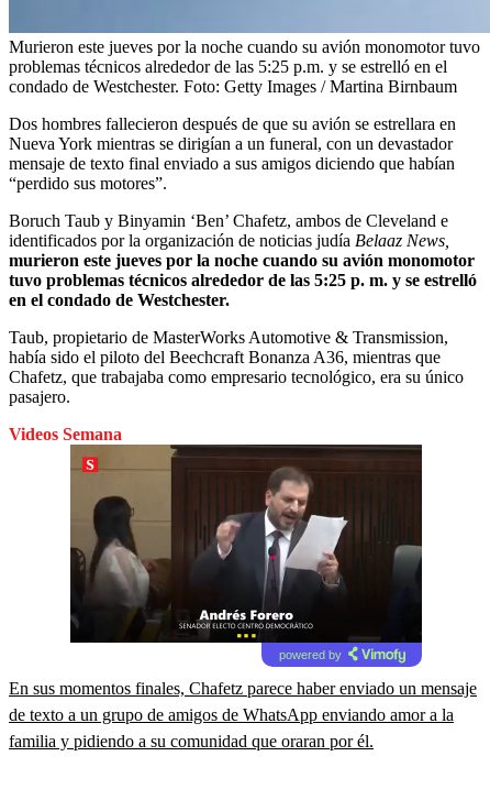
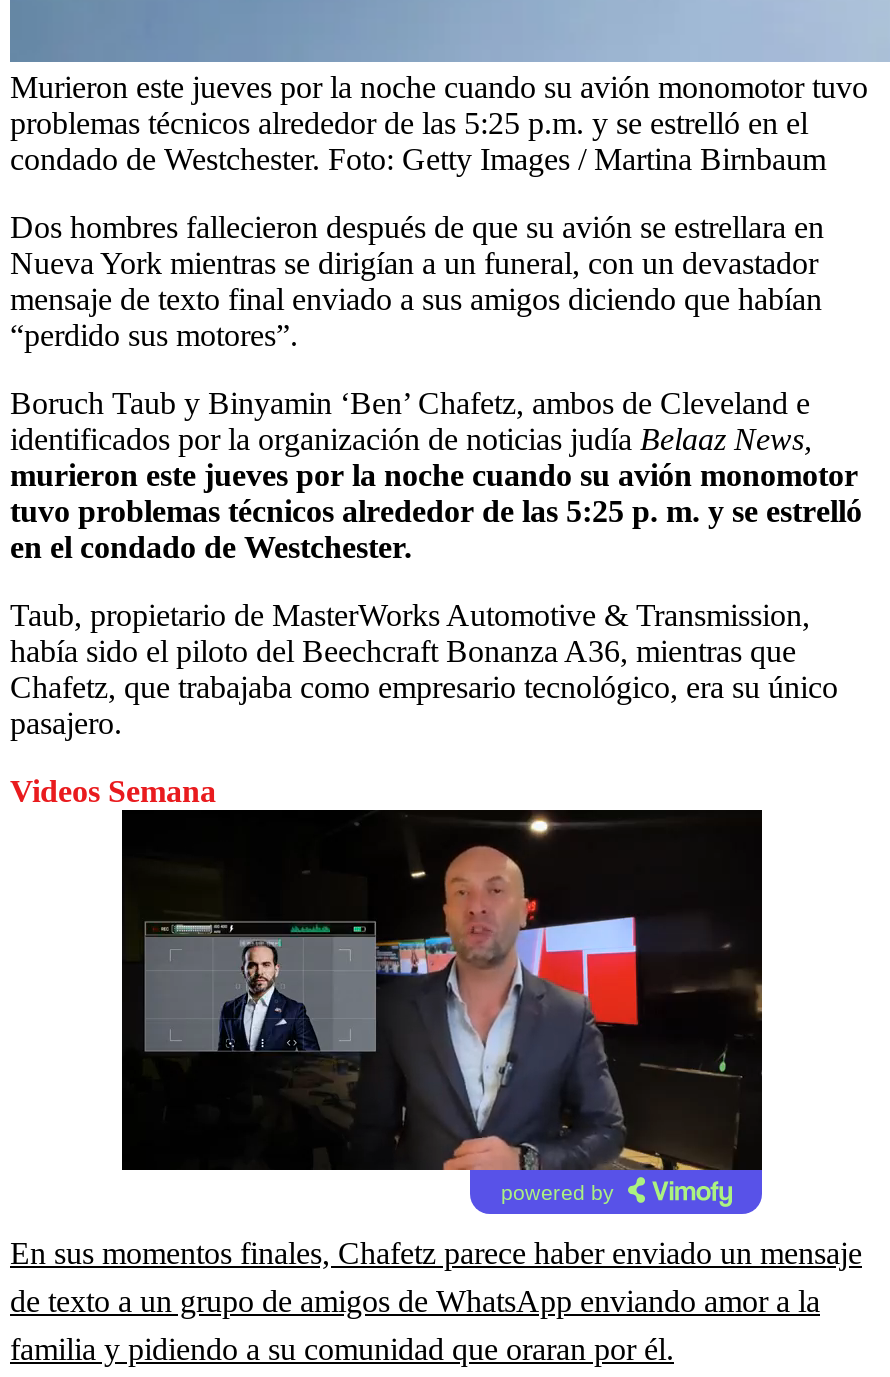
[69,443,422,644] [image] -> [120,808,762,1172] [image]

